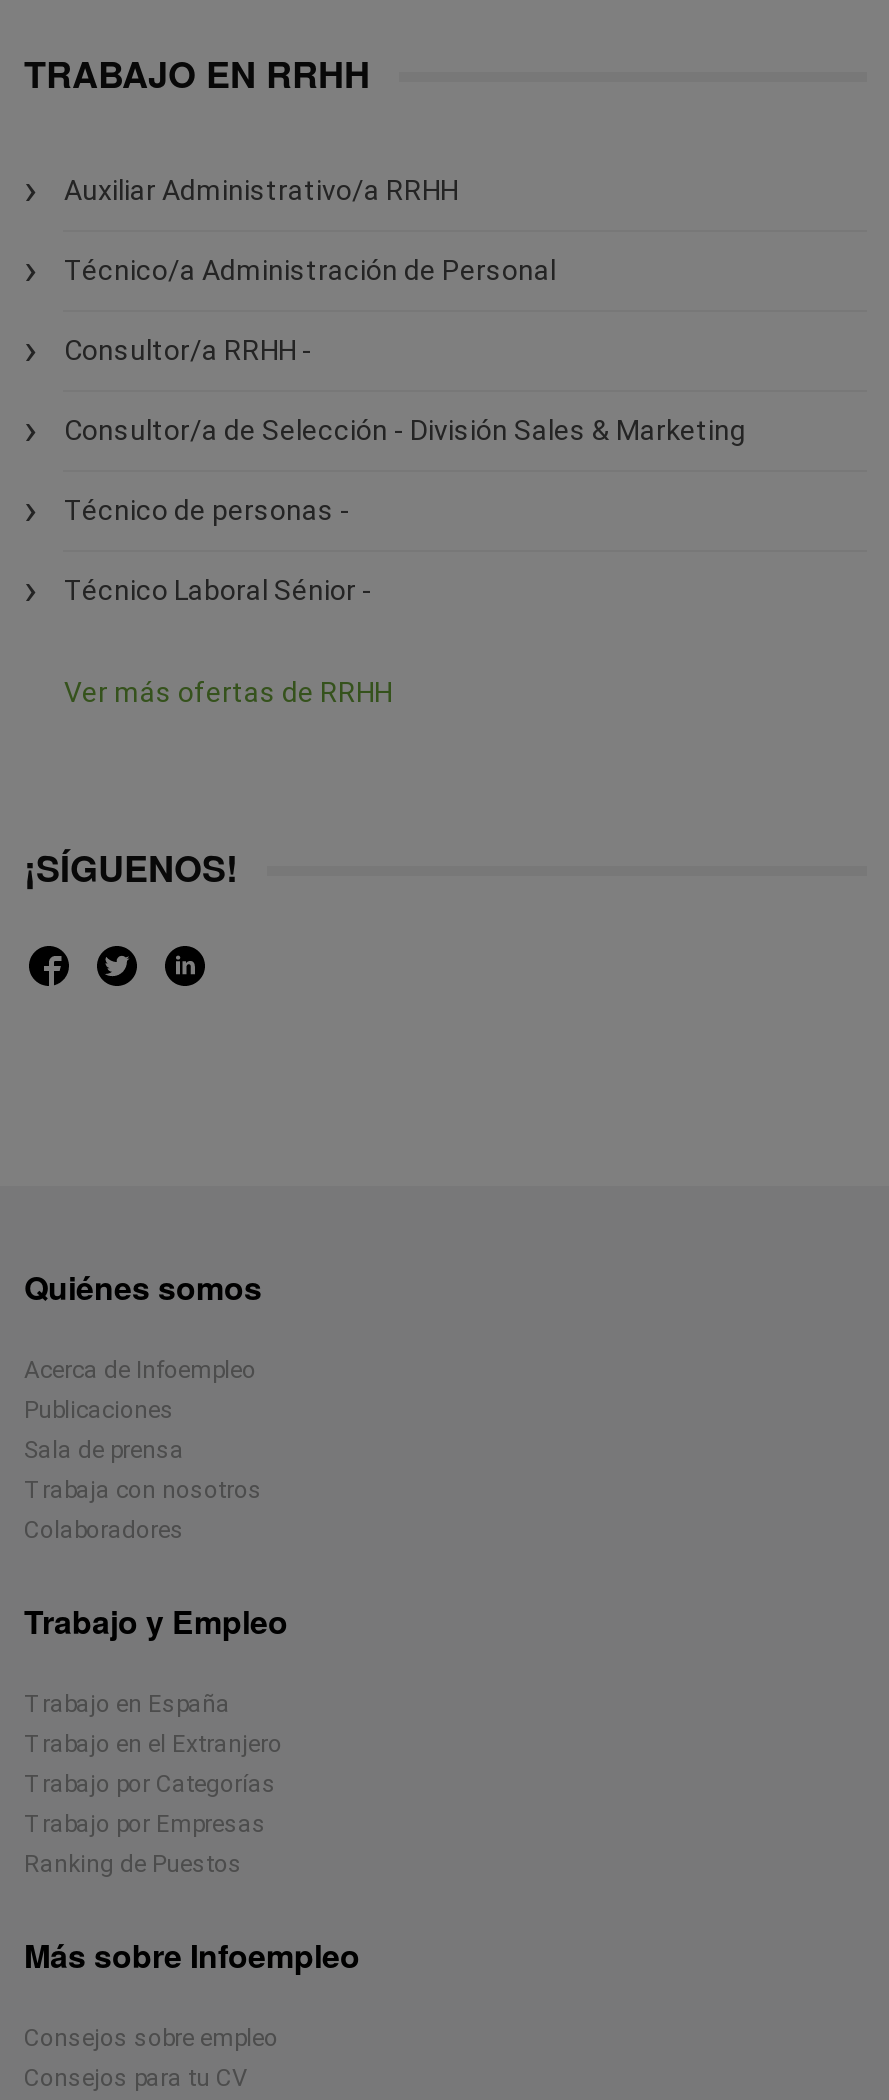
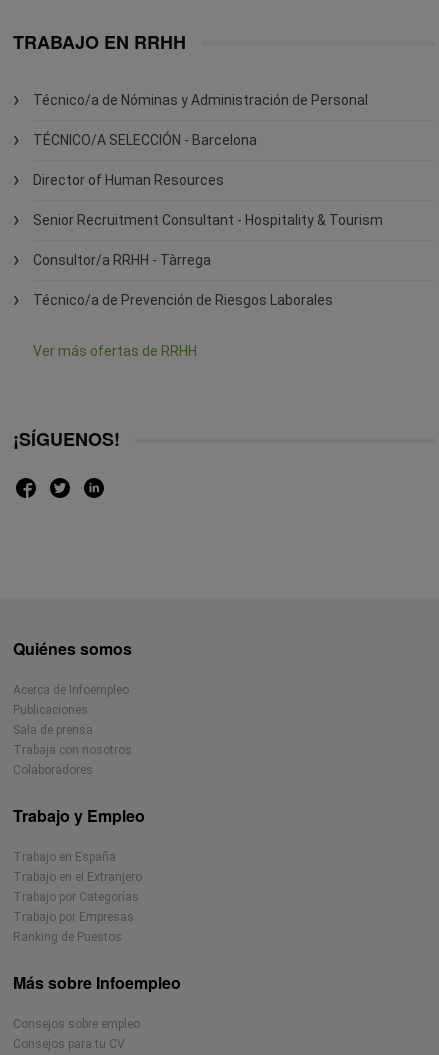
[64,174,458,206] Auxiliar Administrativo/a RRHH -> [33,92,368,108] Técnico/a de Nóminas y Administración de Personal
[64,254,556,286] Técnico/a Administración de Personal -> [33,132,257,148] TÉCNICO/A SELECCIÓN - Barcelona
[64,334,312,366] Consultor/a RRHH - -> [33,172,224,188] Director of Human Resources
[64,414,746,446] Consultor/a de Selección - División Sales & Marketing -> [33,212,383,228] Senior Recruitment Consultant - Hospitality & Tourism
[64,494,350,526] Técnico de personas - -> [33,252,211,268] Consultor/a RRHH - Tàrrega
[64,574,372,606] Técnico Laboral Sénior - -> [33,292,333,308] Técnico/a de Prevención de Riesgos Laborales

